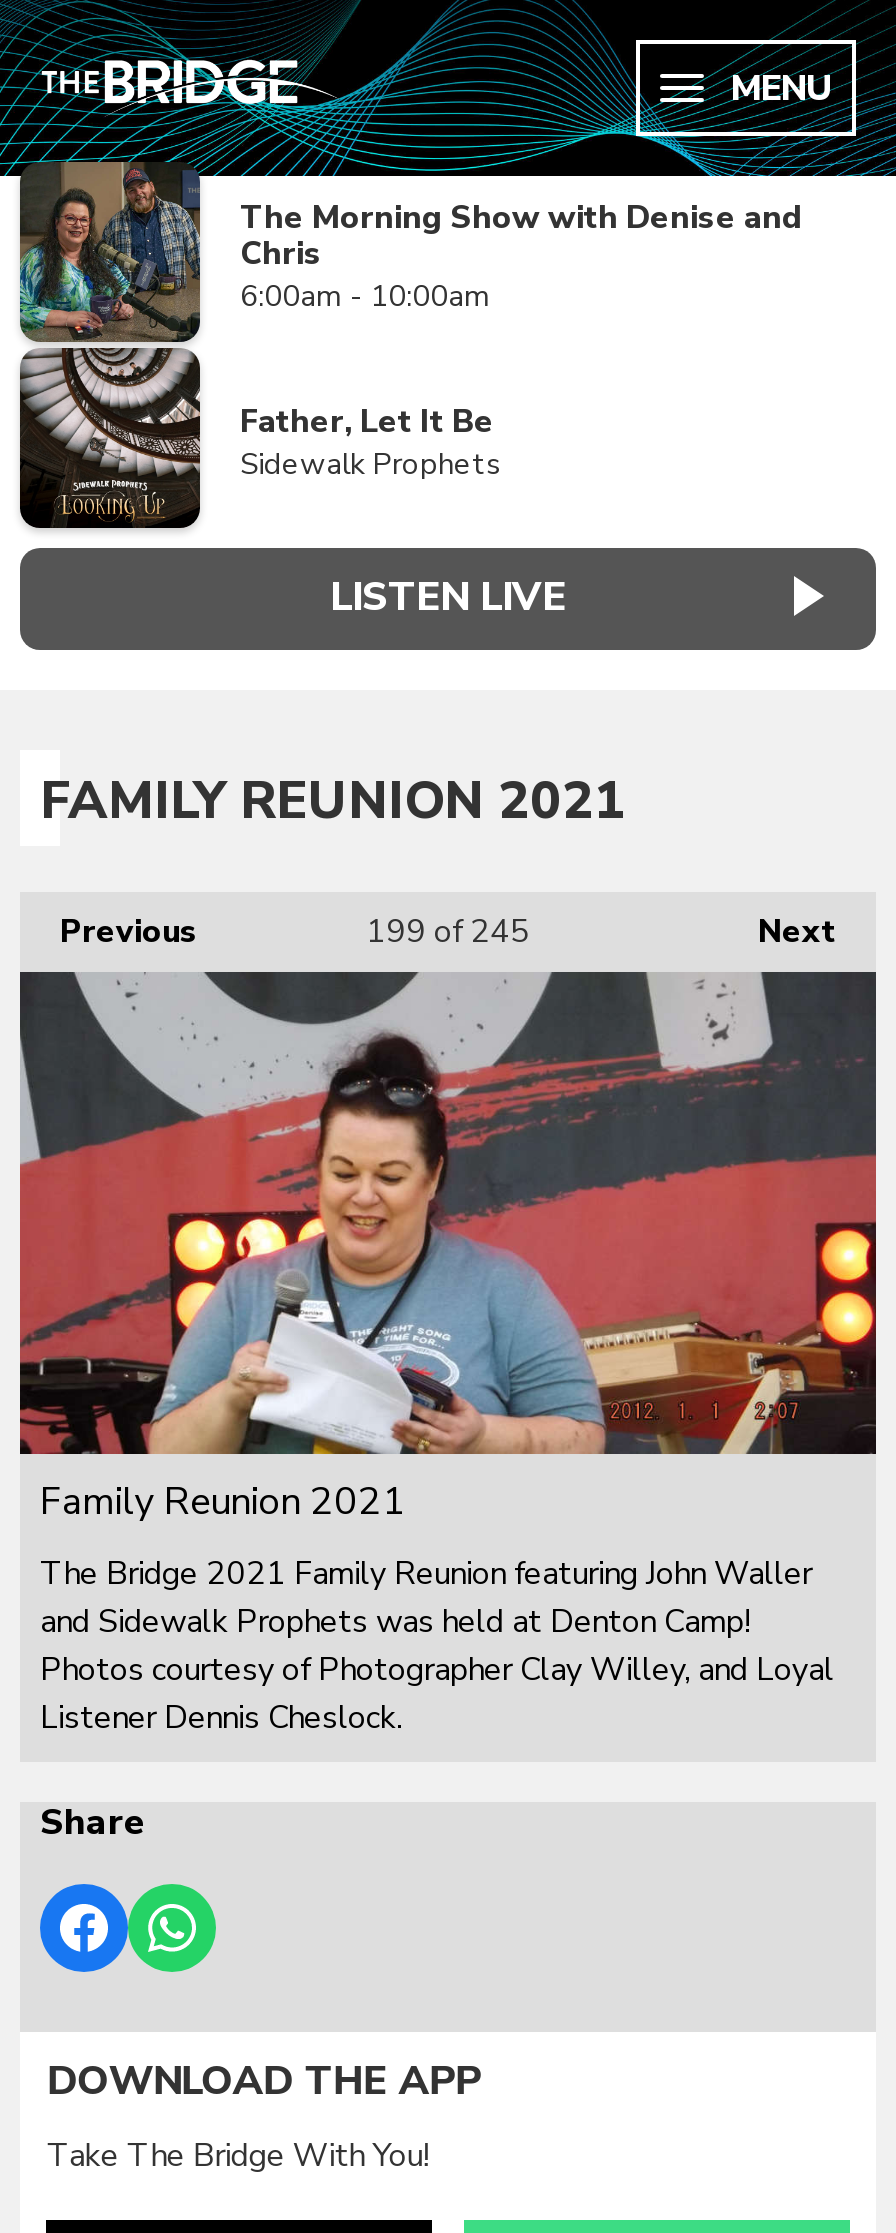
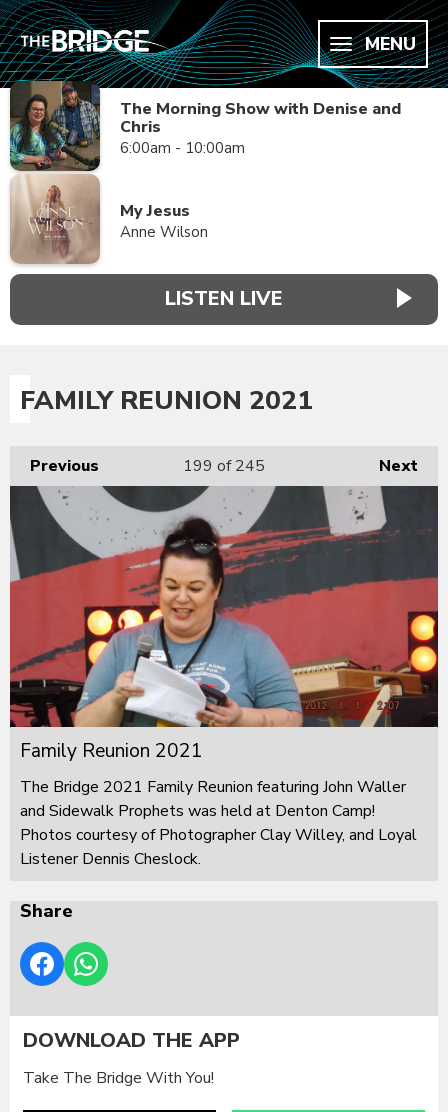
[18,346,500,530] [image] | Father, Let It Be | Sidewalk Prophets -> [10,174,208,264] [image] | My Jesus | Anne Wilson

